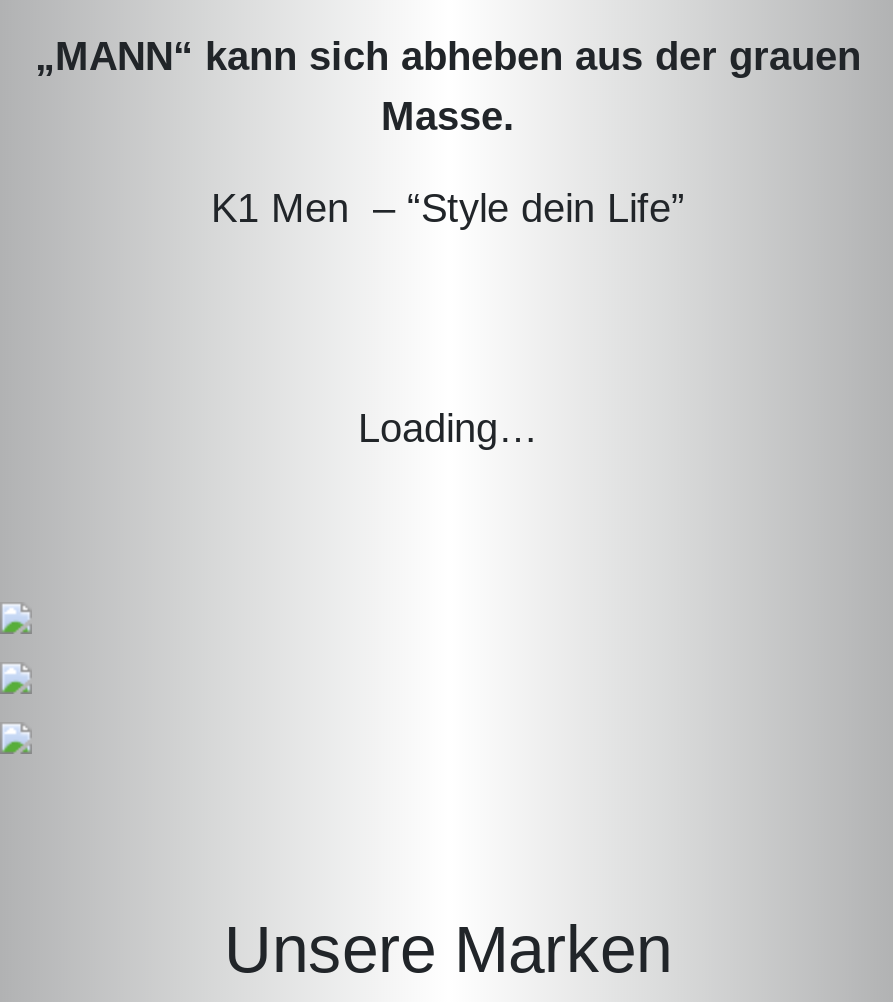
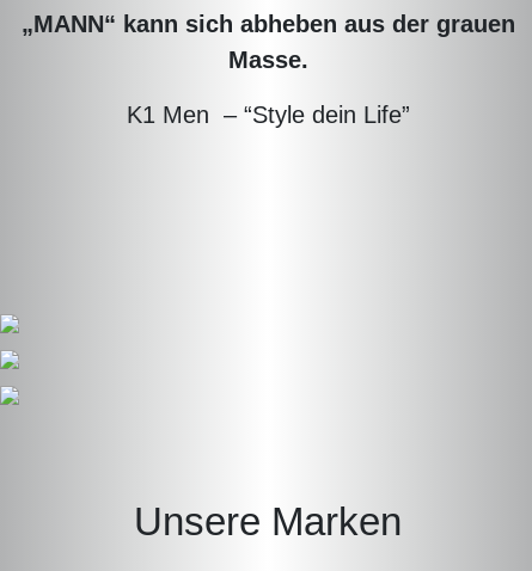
[358,405,538,449] Loading… -> none

